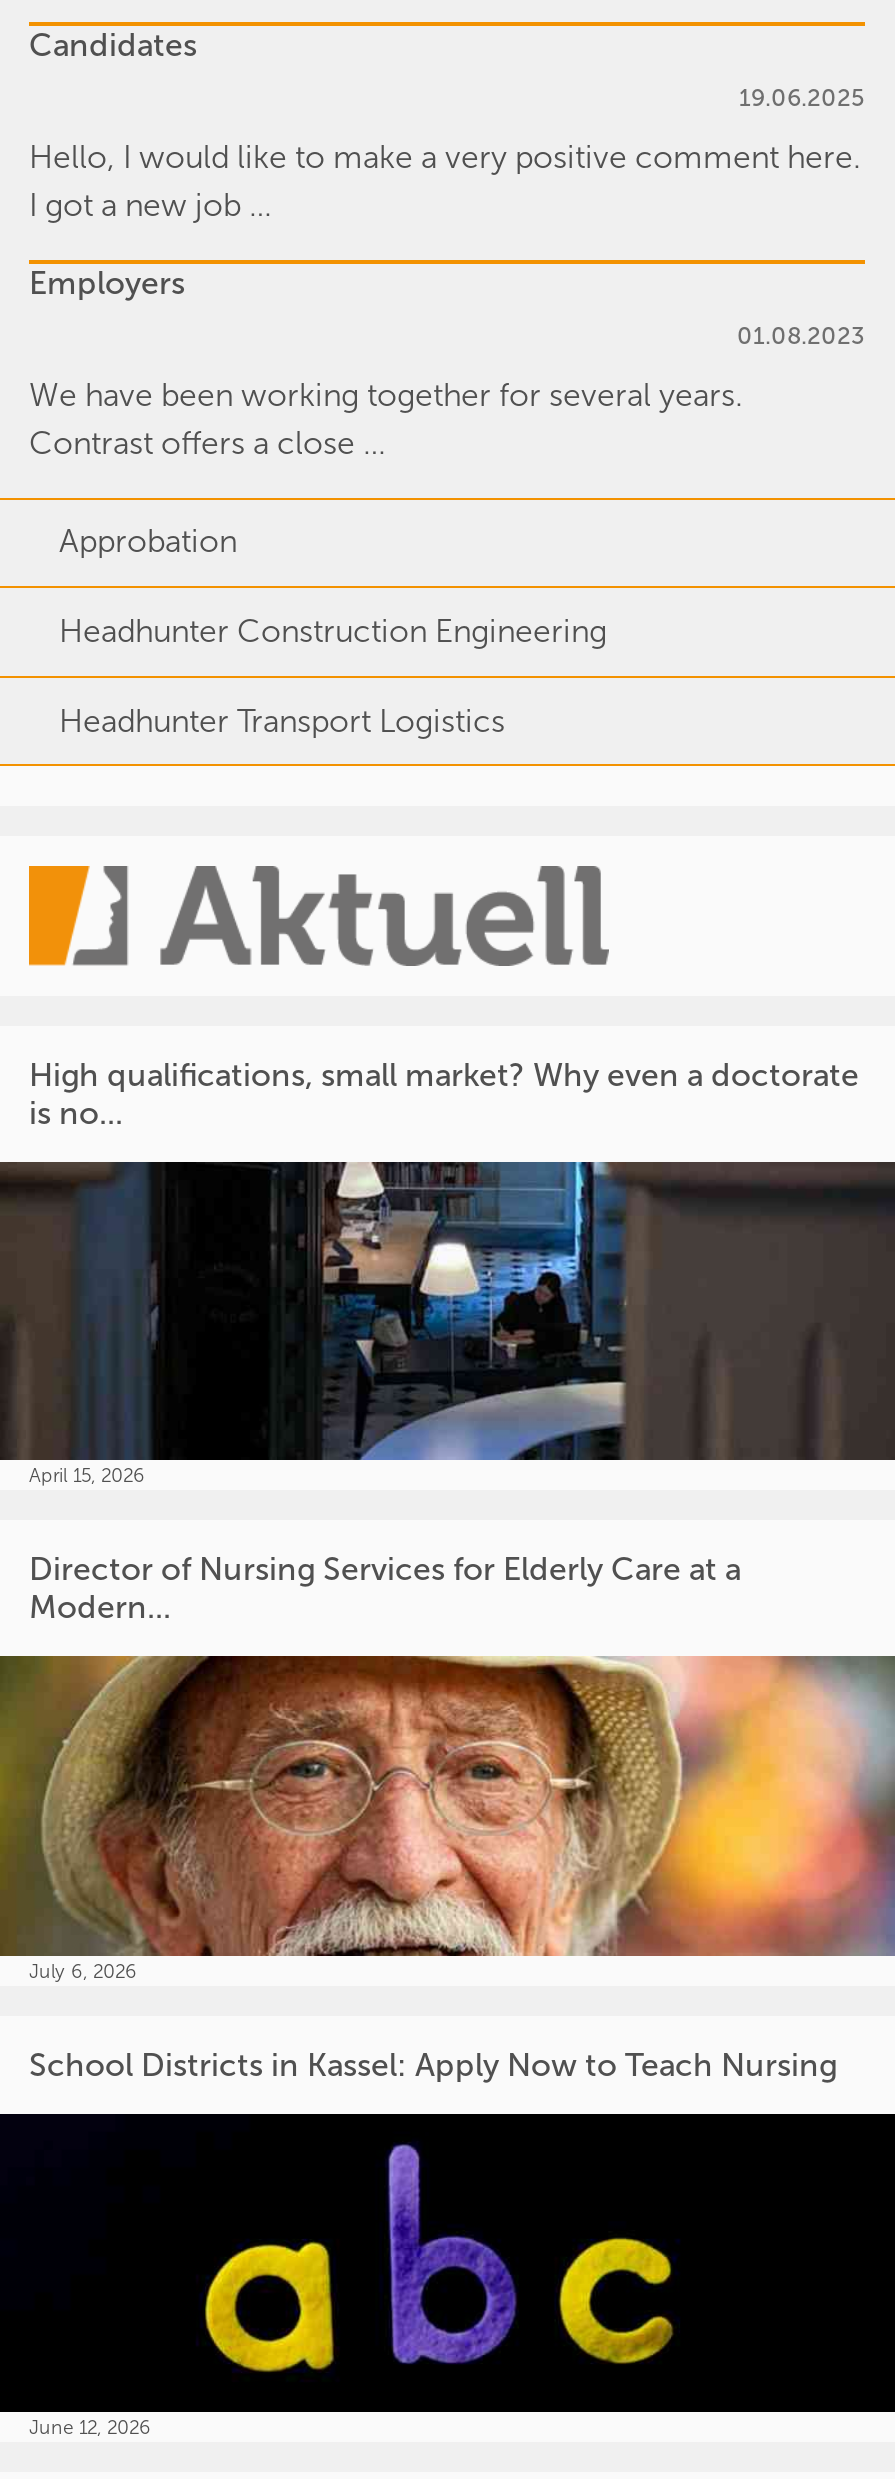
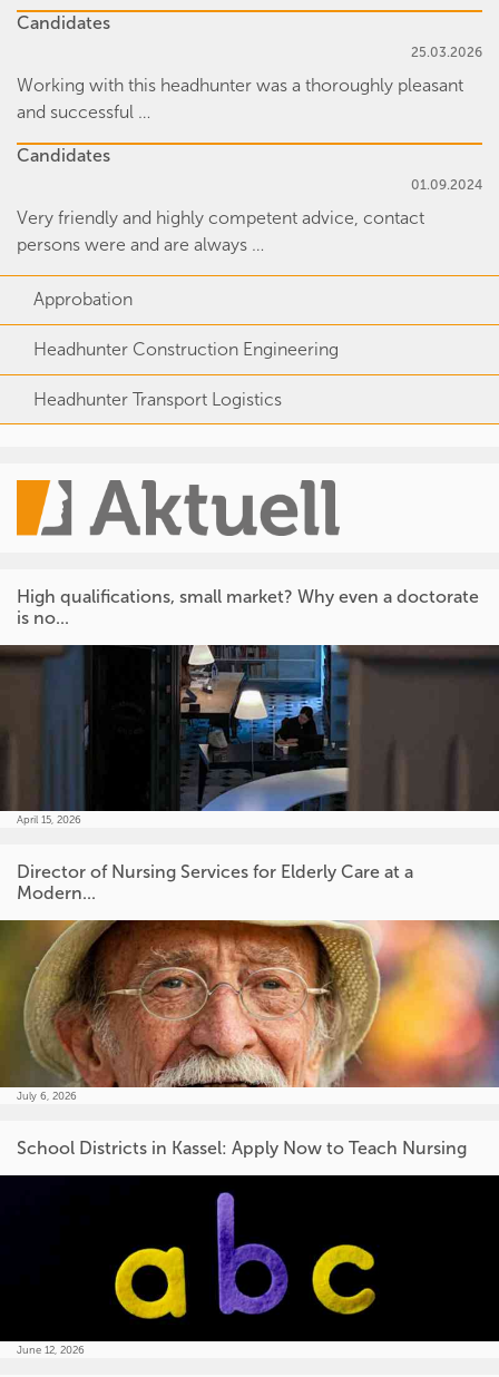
[739,83,865,111] 19.06.2025 -> [411,44,482,60] 25.03.2026
[29,137,861,223] Hello, I would like to make a very positive comment here. | I got a new job … -> [17,74,463,122] Working with this headhunter was a thoroughly pleasant | and successful …
[29,263,185,301] Employers -> [17,144,110,166] Candidates
[737,321,865,349] 01.08.2023 -> [411,177,482,192] 01.09.2024
[29,375,743,461] We have been working together for several years. | Contrast offers a close … -> [17,207,424,255] Very friendly and highly competent advice, contact | persons were and are always …

